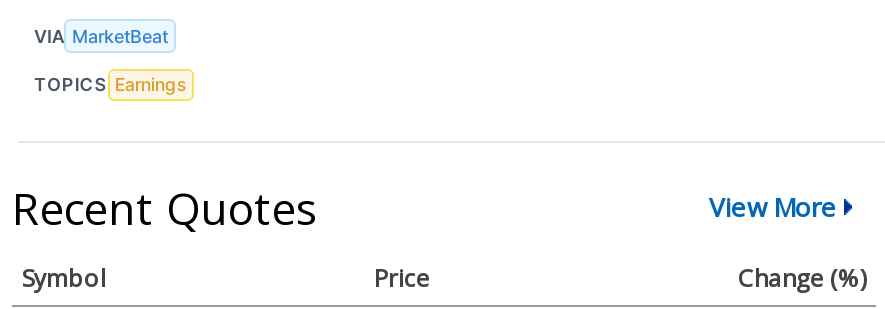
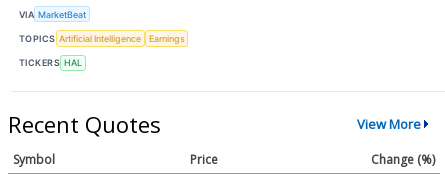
[34,73,187,95] TOPICS Earnings -> [19,33,185,68] TOPICS Artificial Intelligence | Earnings | TICKERS HAL

